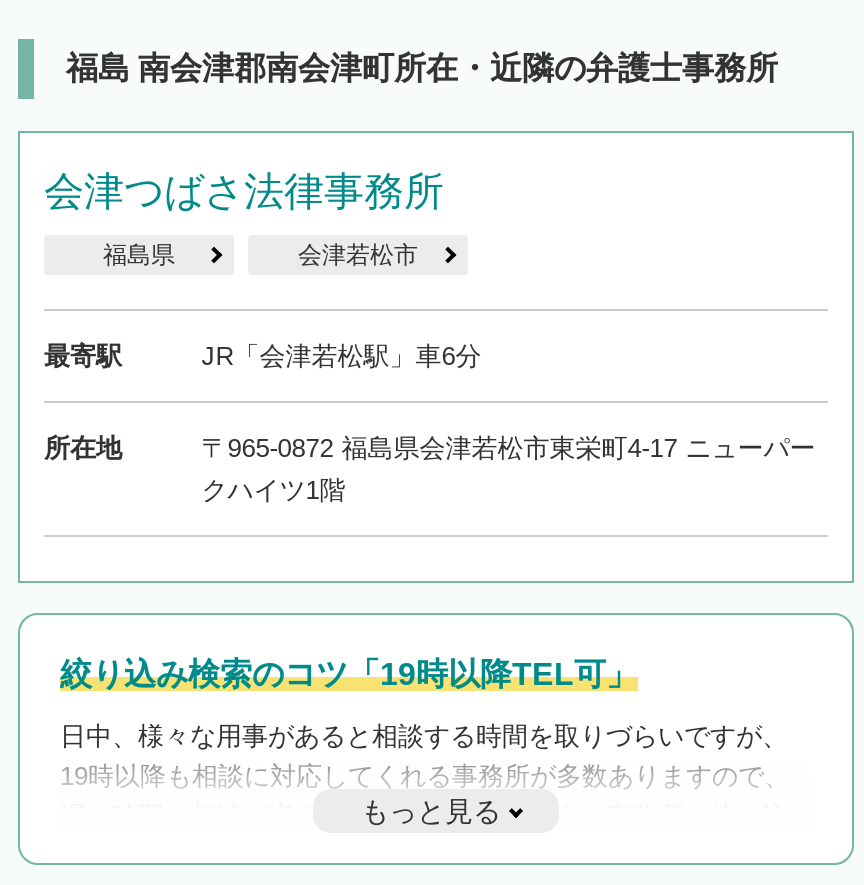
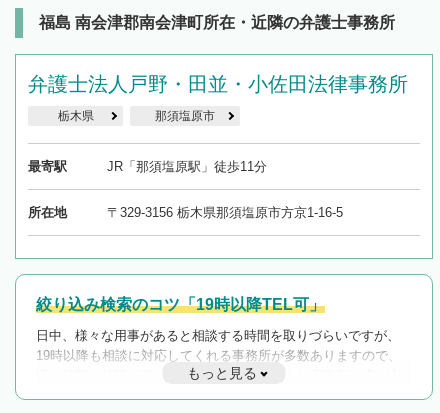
[44,169,444,213] 会津つばさ法律事務所 -> [28,73,408,95] 弁護士法人戸野・田並・小佐田法律事務所
[103,241,418,269] 福島県 | 会津若松市 -> [57,109,215,123] 栃木県 | 那須塩原市
[201,341,481,371] JR「会津若松駅」車6分 -> [107,159,267,174] JR「那須塩原駅」徒歩11分
[201,433,815,505] 〒965-0872 福島県会津若松市東栄町4-17 ニューパー | クハイツ1階 -> [107,205,343,220] 〒329-3156 栃木県那須塩原市方京1-16-5

